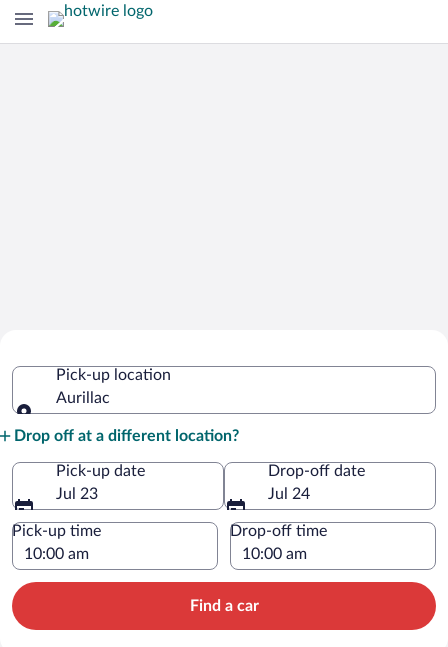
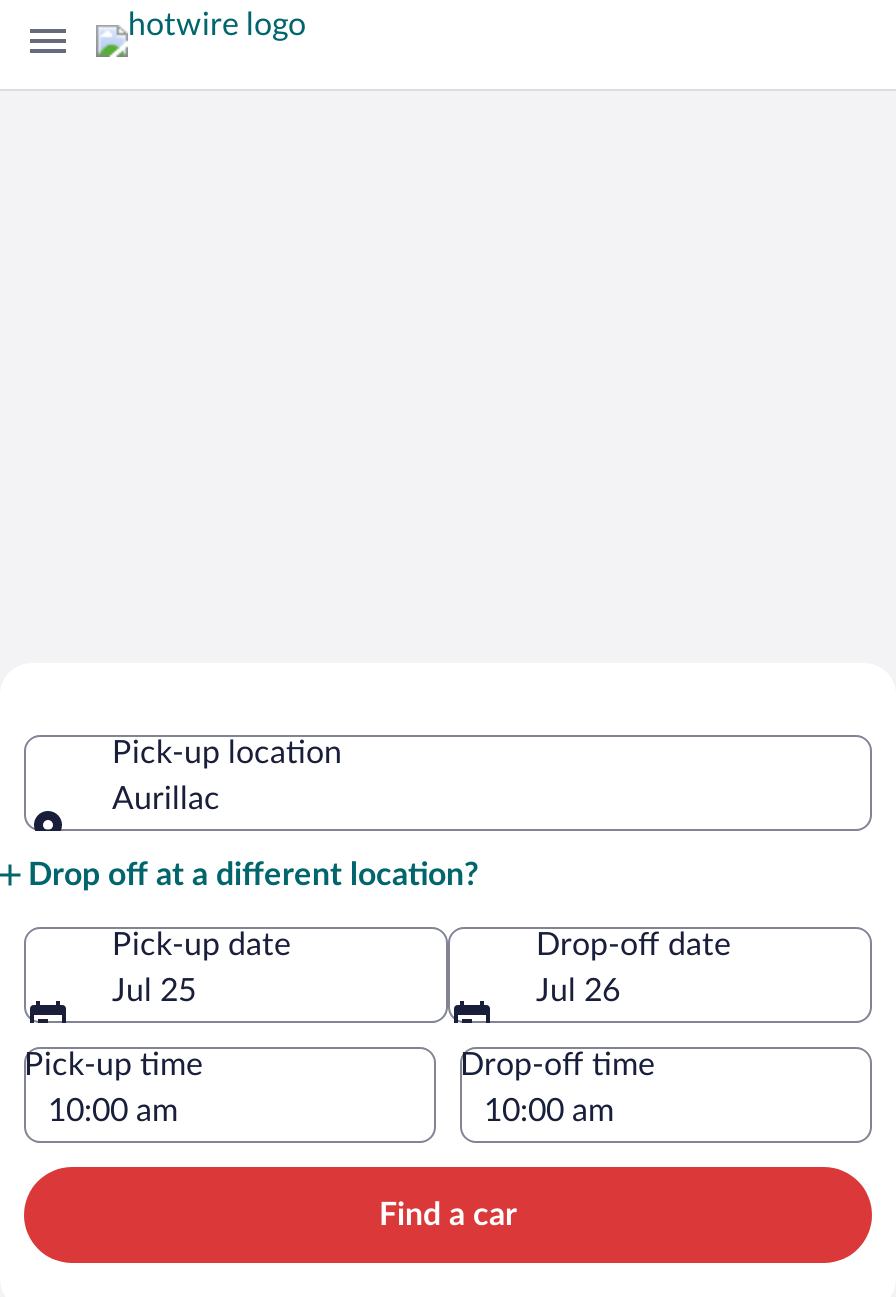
[56,486,98,502] Jul 23 -> [112,974,196,1006] Jul 25
[268,486,310,502] Jul 24 -> [536,974,620,1006] Jul 26

